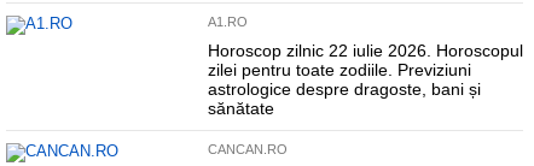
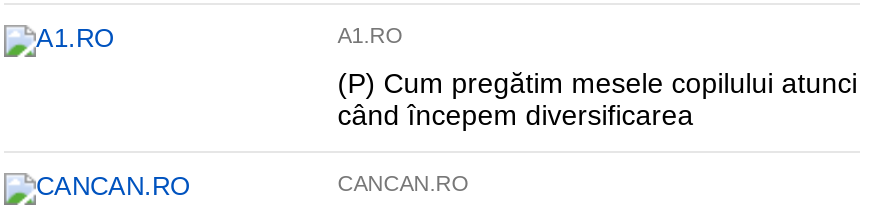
[208,41,523,118] Horoscop zilnic 22 iulie 2026. Horoscopul | zilei pentru toate zodiile. Previziuni | astrologice despre dragoste, bani și | sănătate -> [338,67,858,131] (P) Cum pregătim mesele copilului atunci | când începem diversificarea

